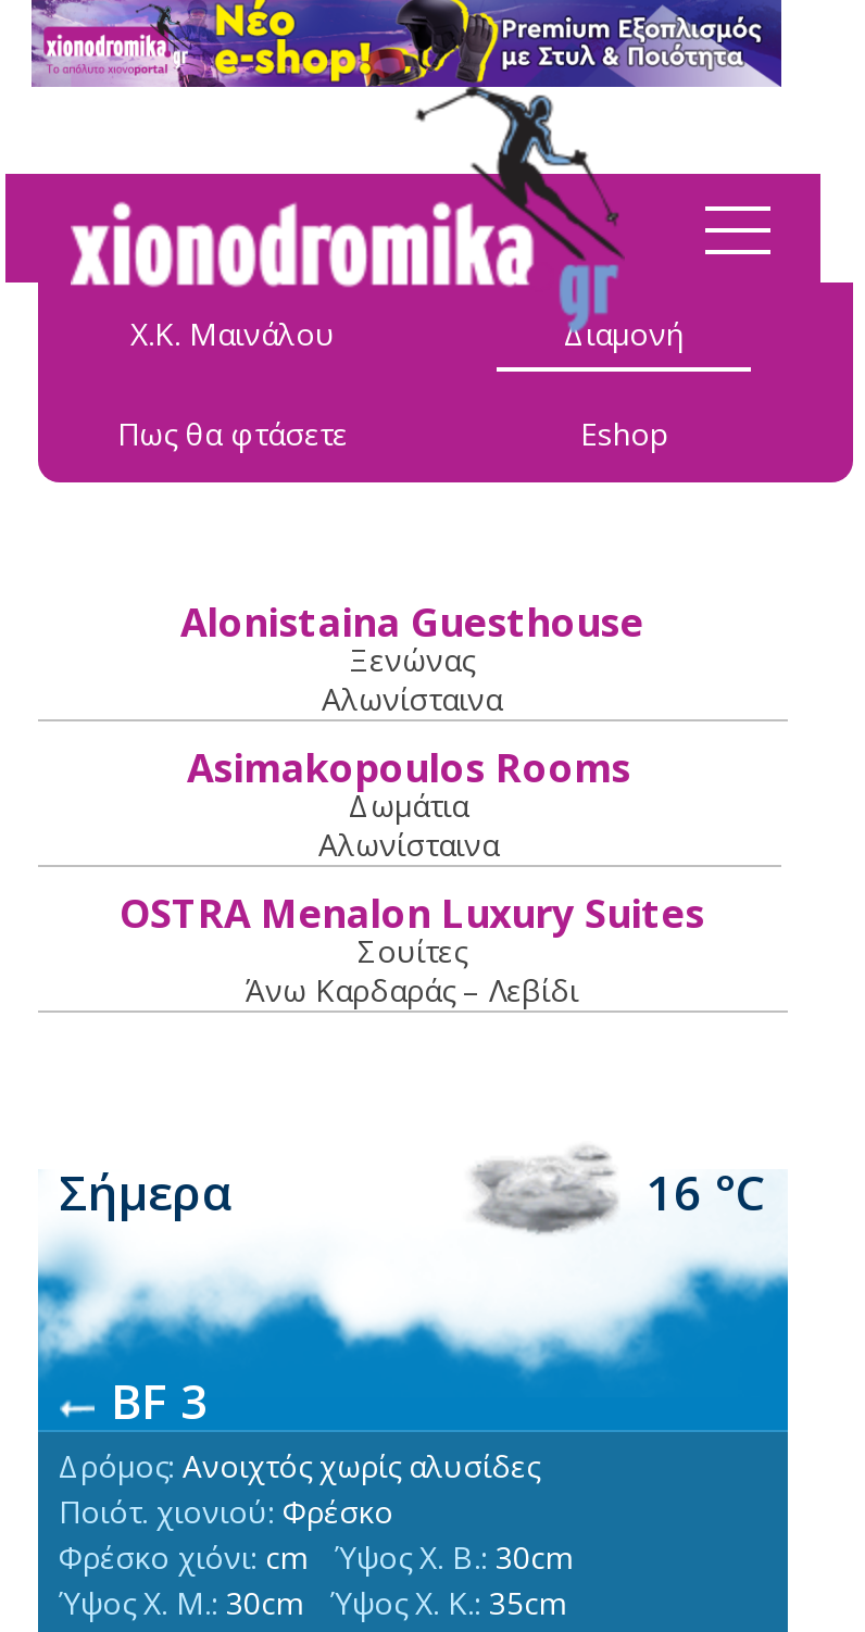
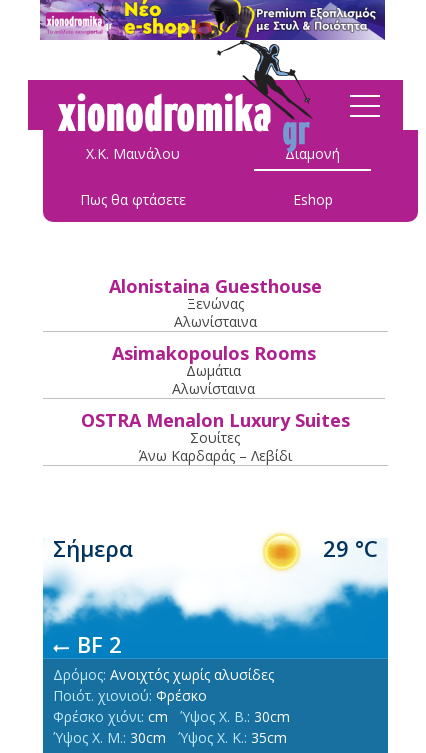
[473,1147,765,1241] [image] | 16 °C -> [244,529,377,572] [image] | 29 °C
[98,1366,209,1431] BF 3 -> [70,628,121,658] BF 2

